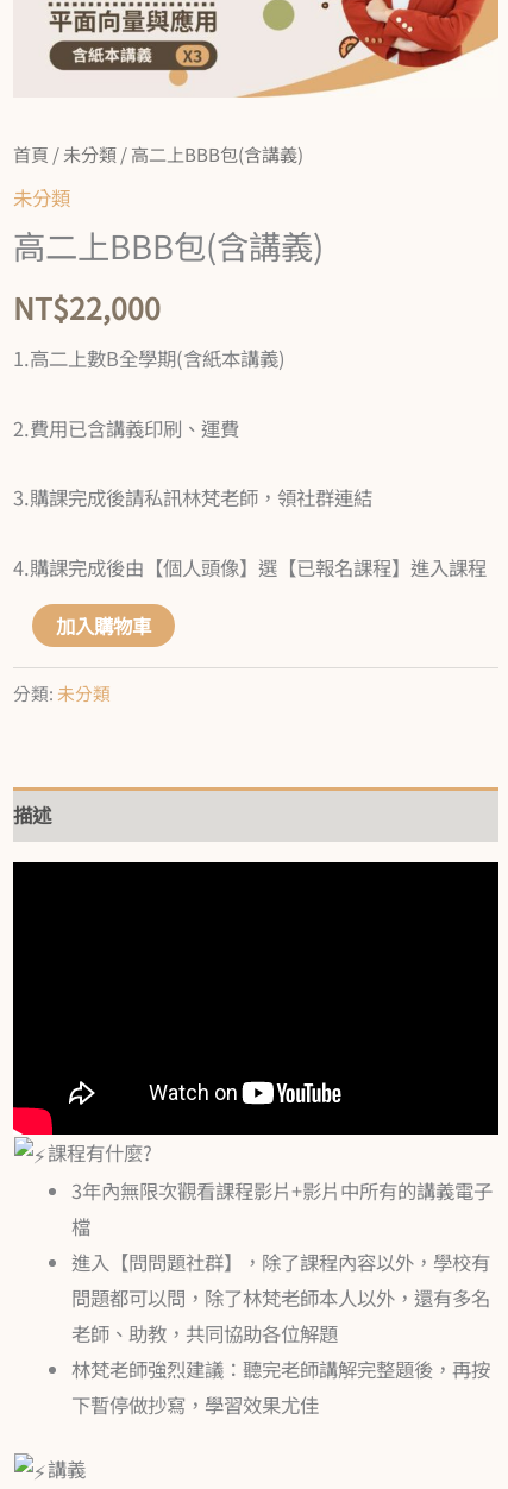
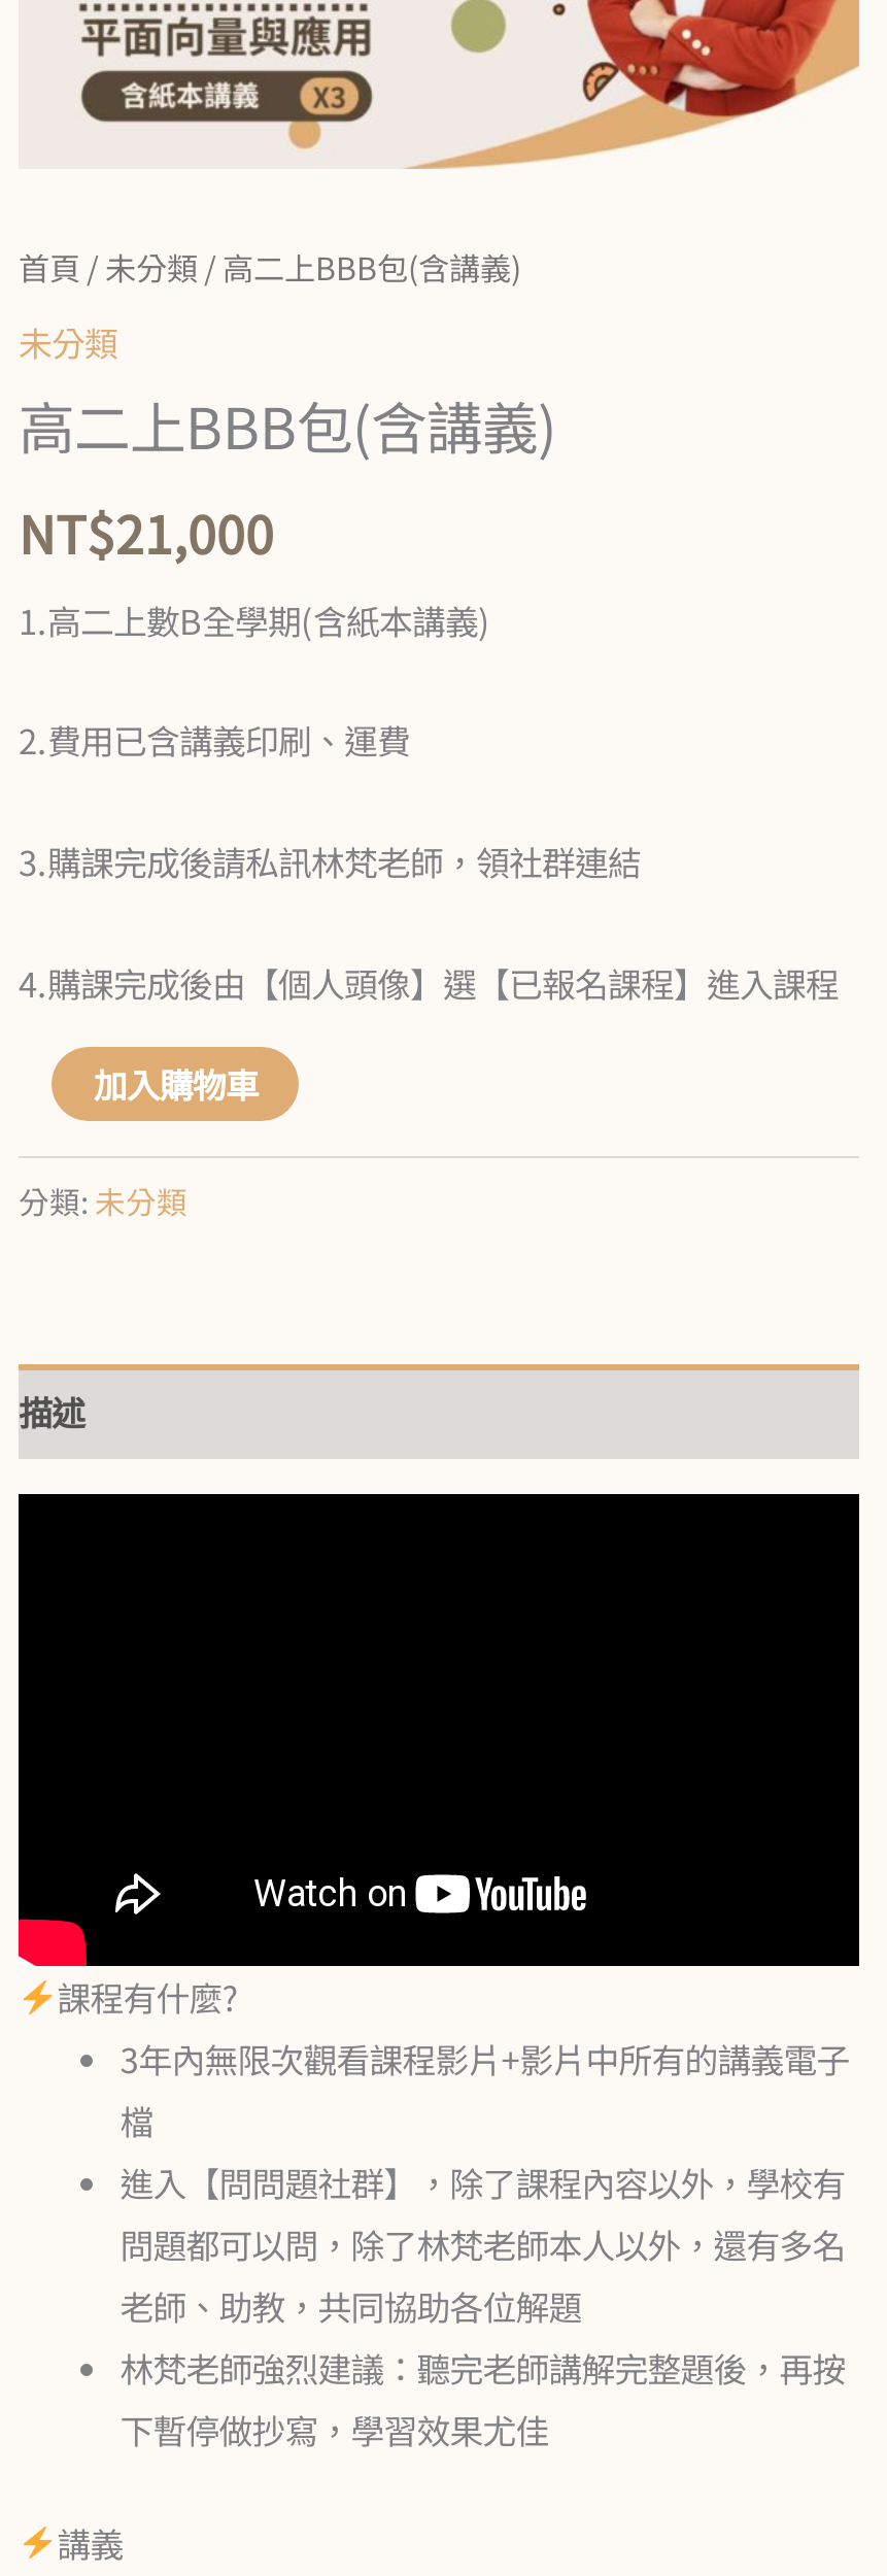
[13,285,161,328] NT$22,000 -> [19,494,274,569] NT$21,000

